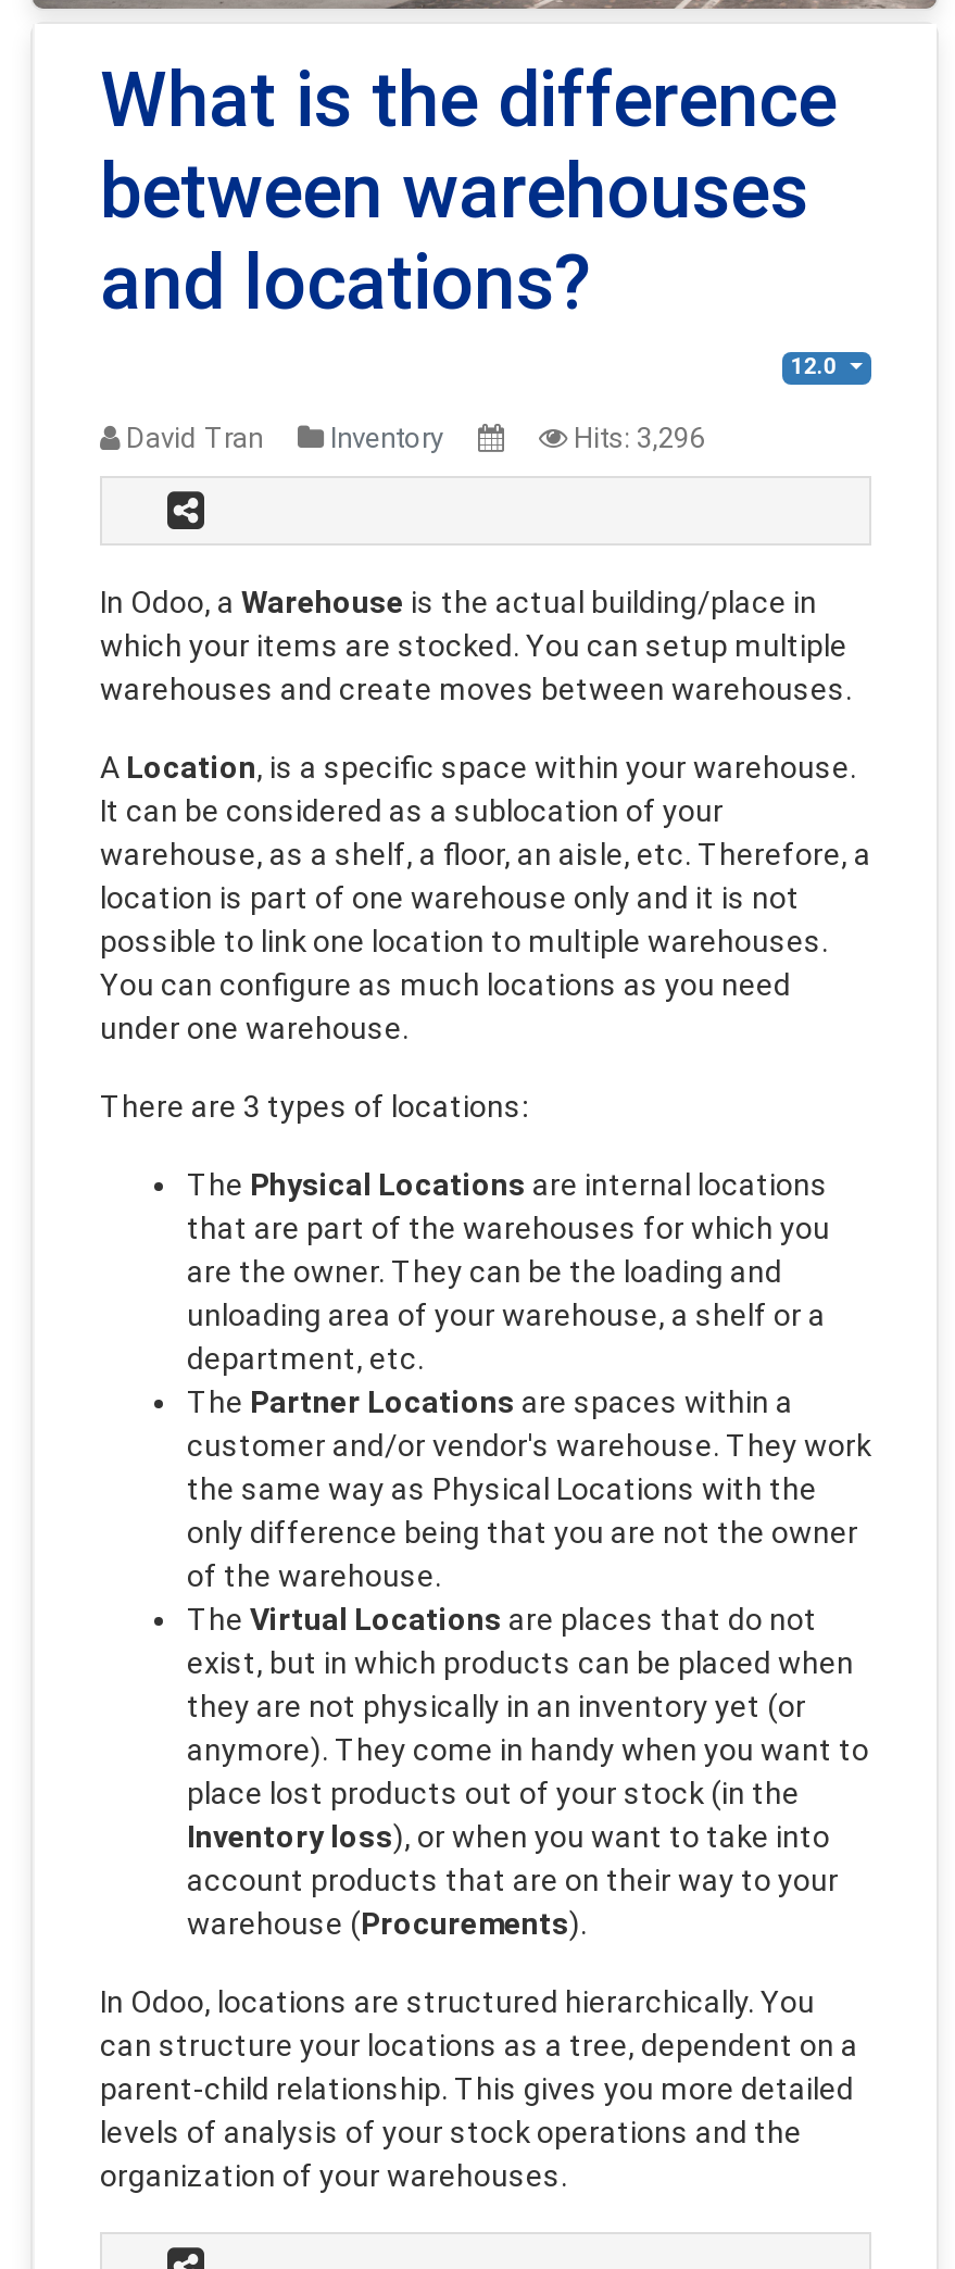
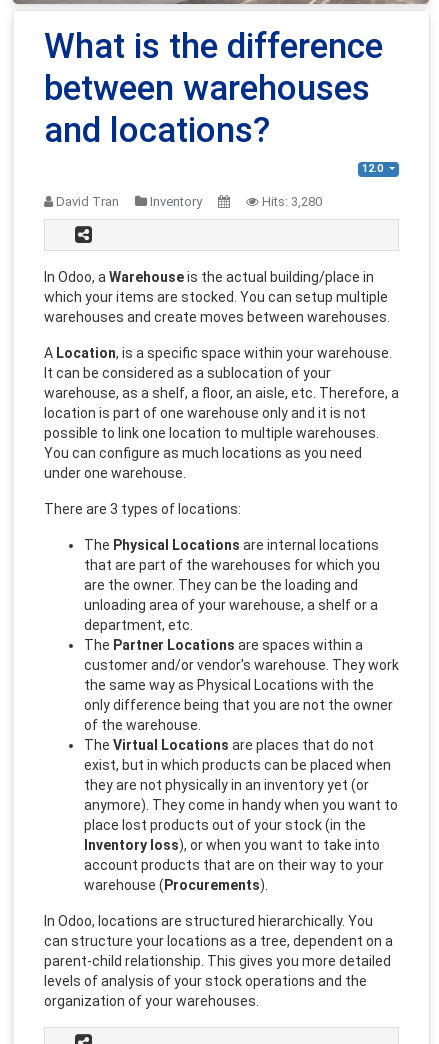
[574,422,704,455] Hits: 3,296 -> [262,194,322,209] Hits: 3,280

